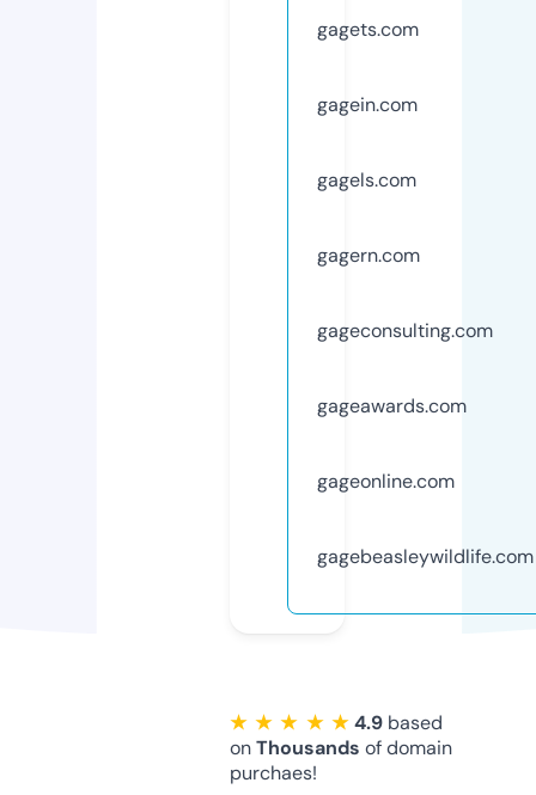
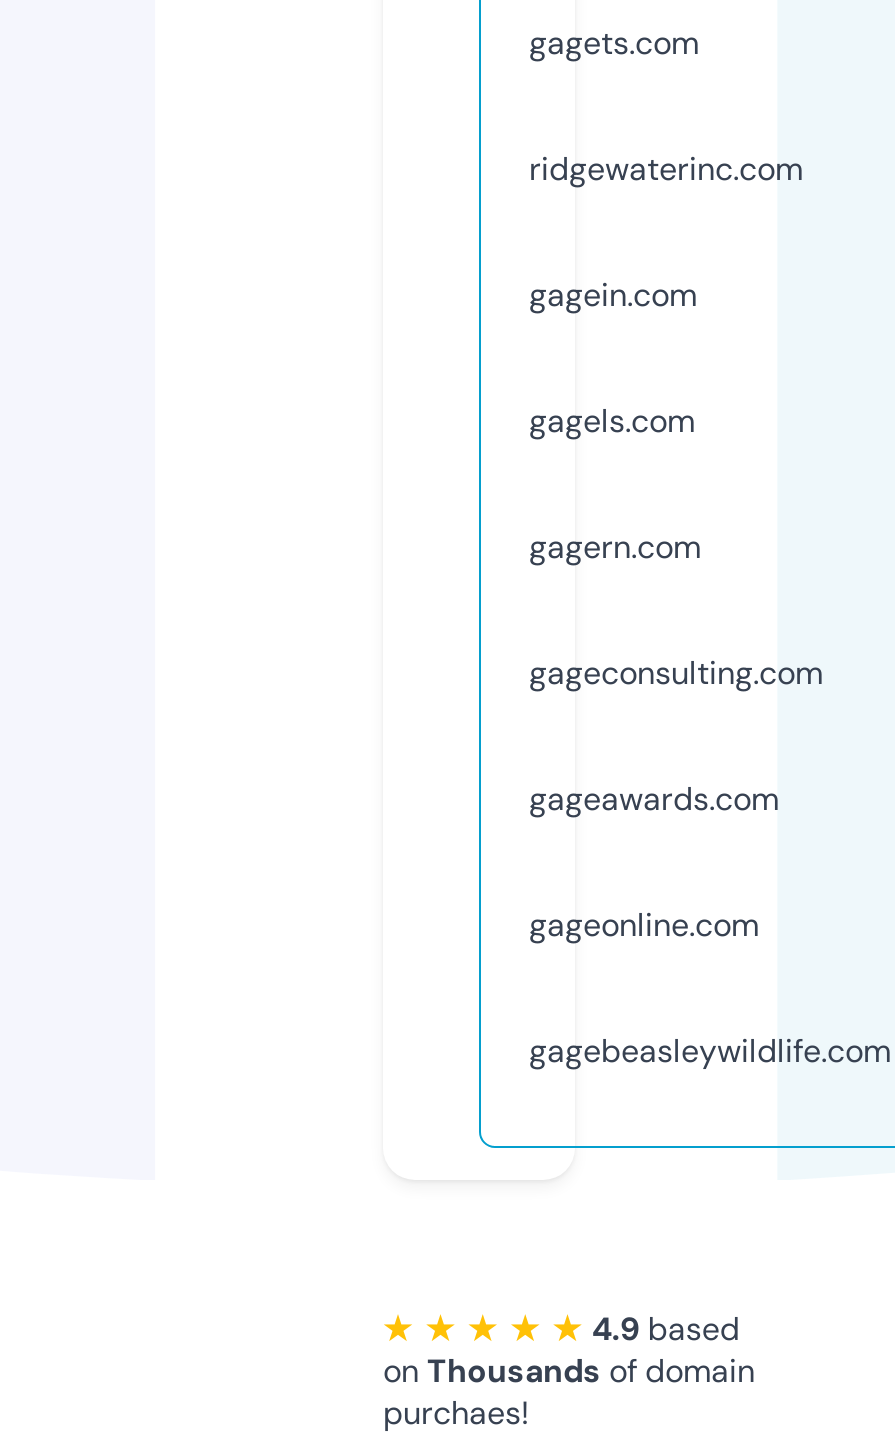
none -> [529,148,803,190] ridgewaterinc.com

